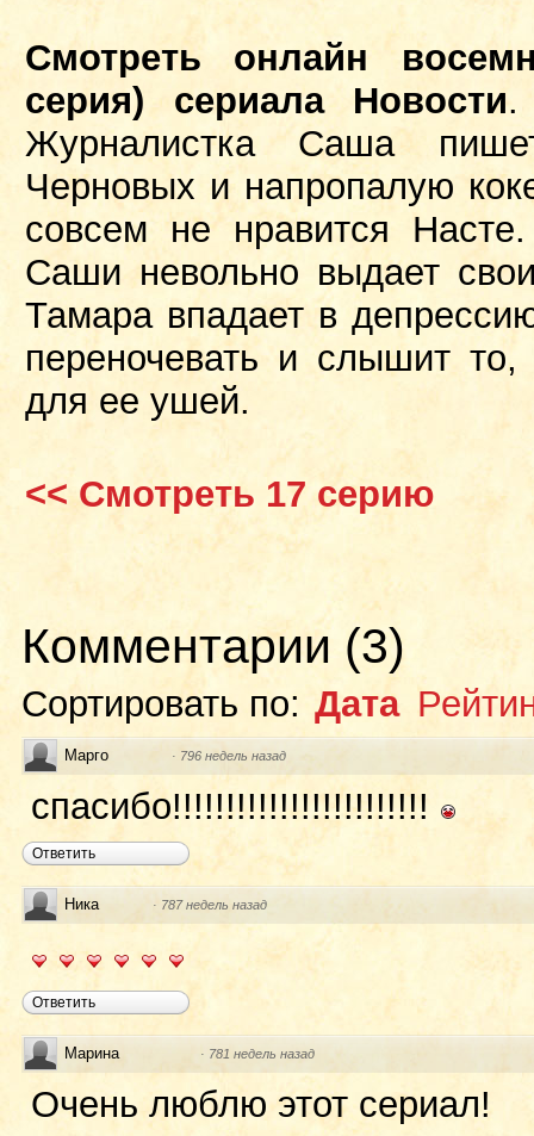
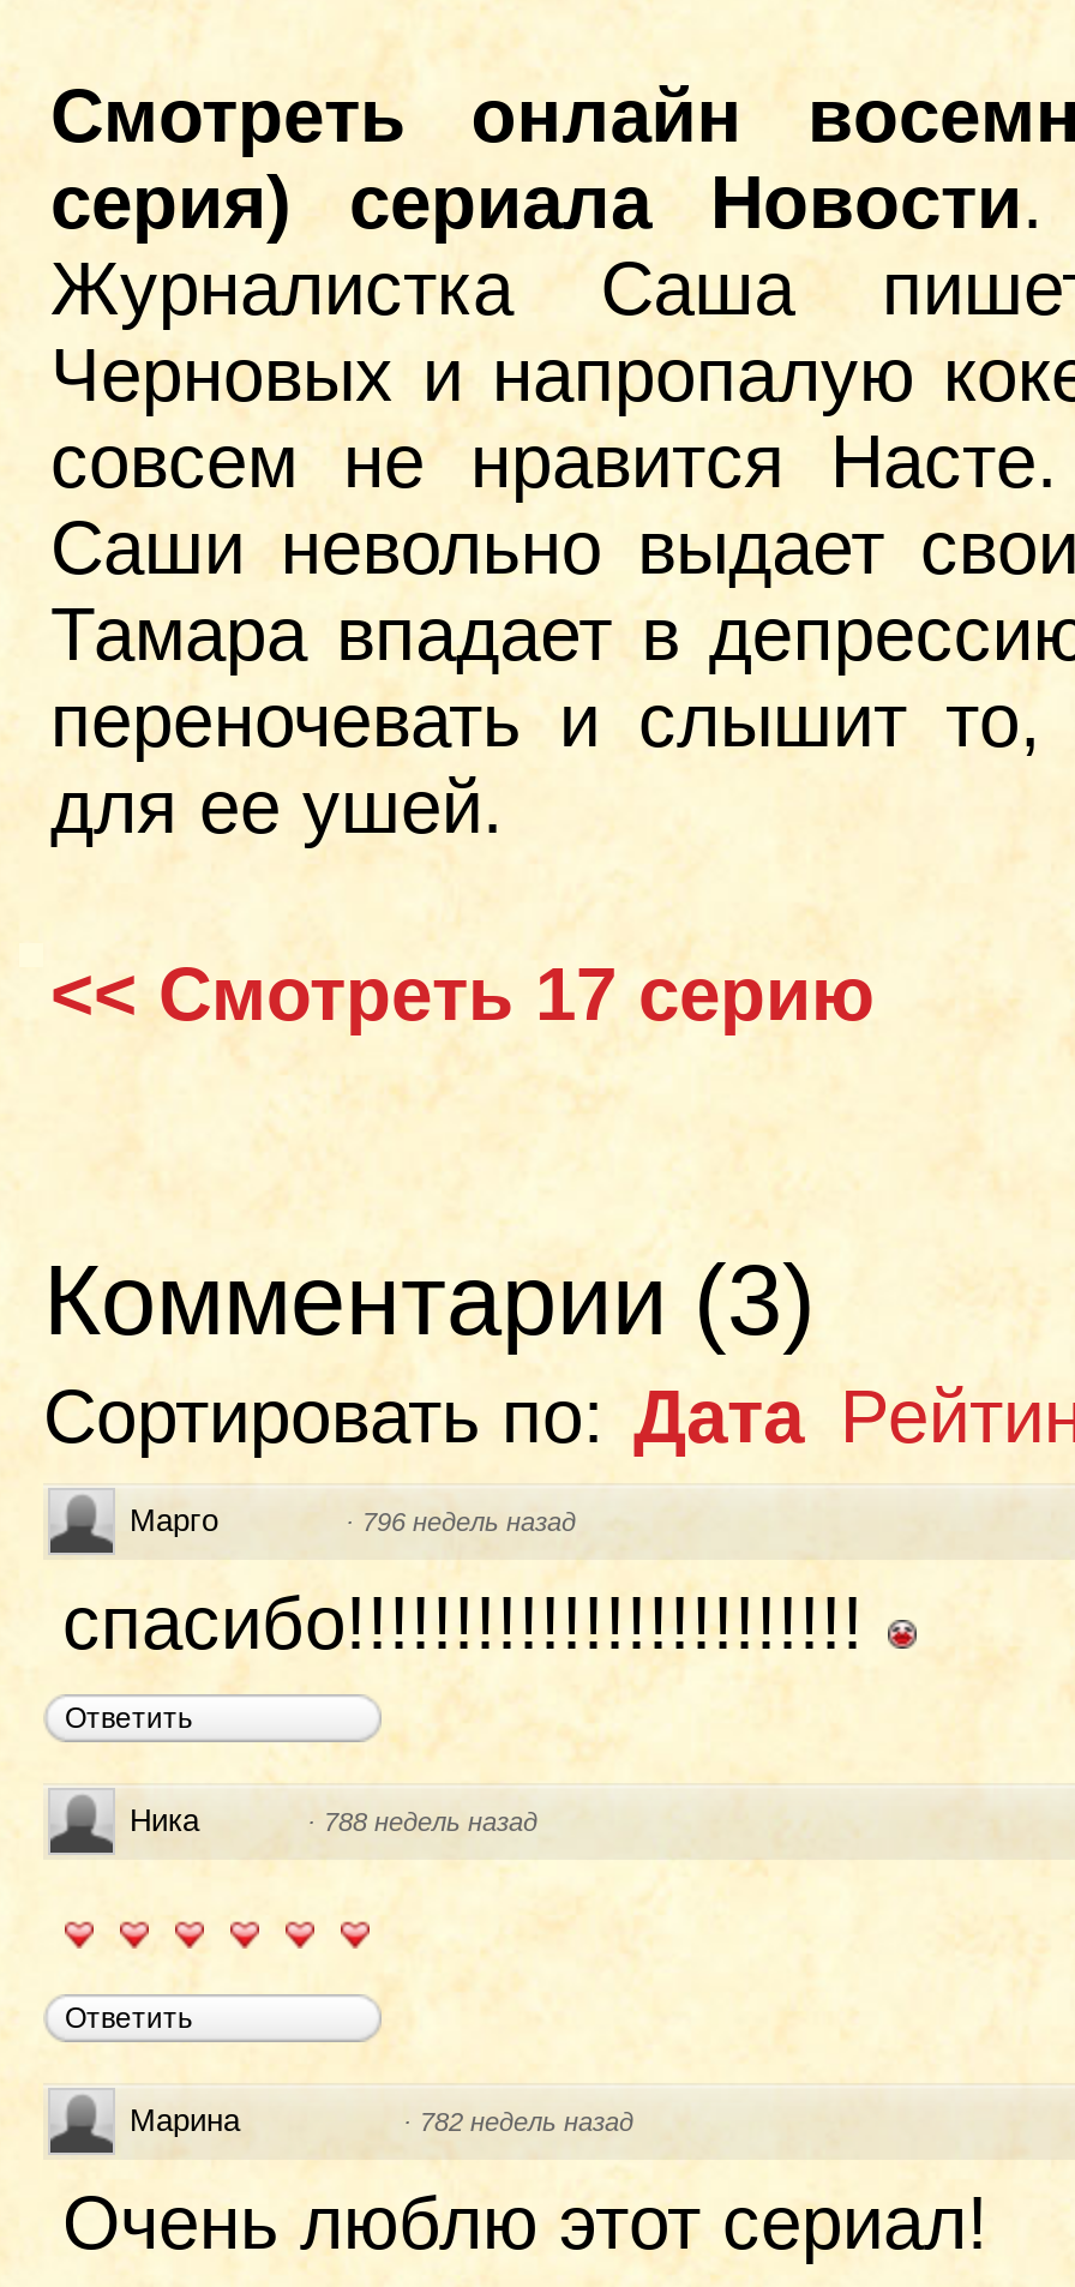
[153,897,267,911] · 787 недель назад -> [307,1806,537,1835] · 788 недель назад
[200,1046,315,1060] · 781 недель назад -> [403,2106,633,2135] · 782 недель назад

